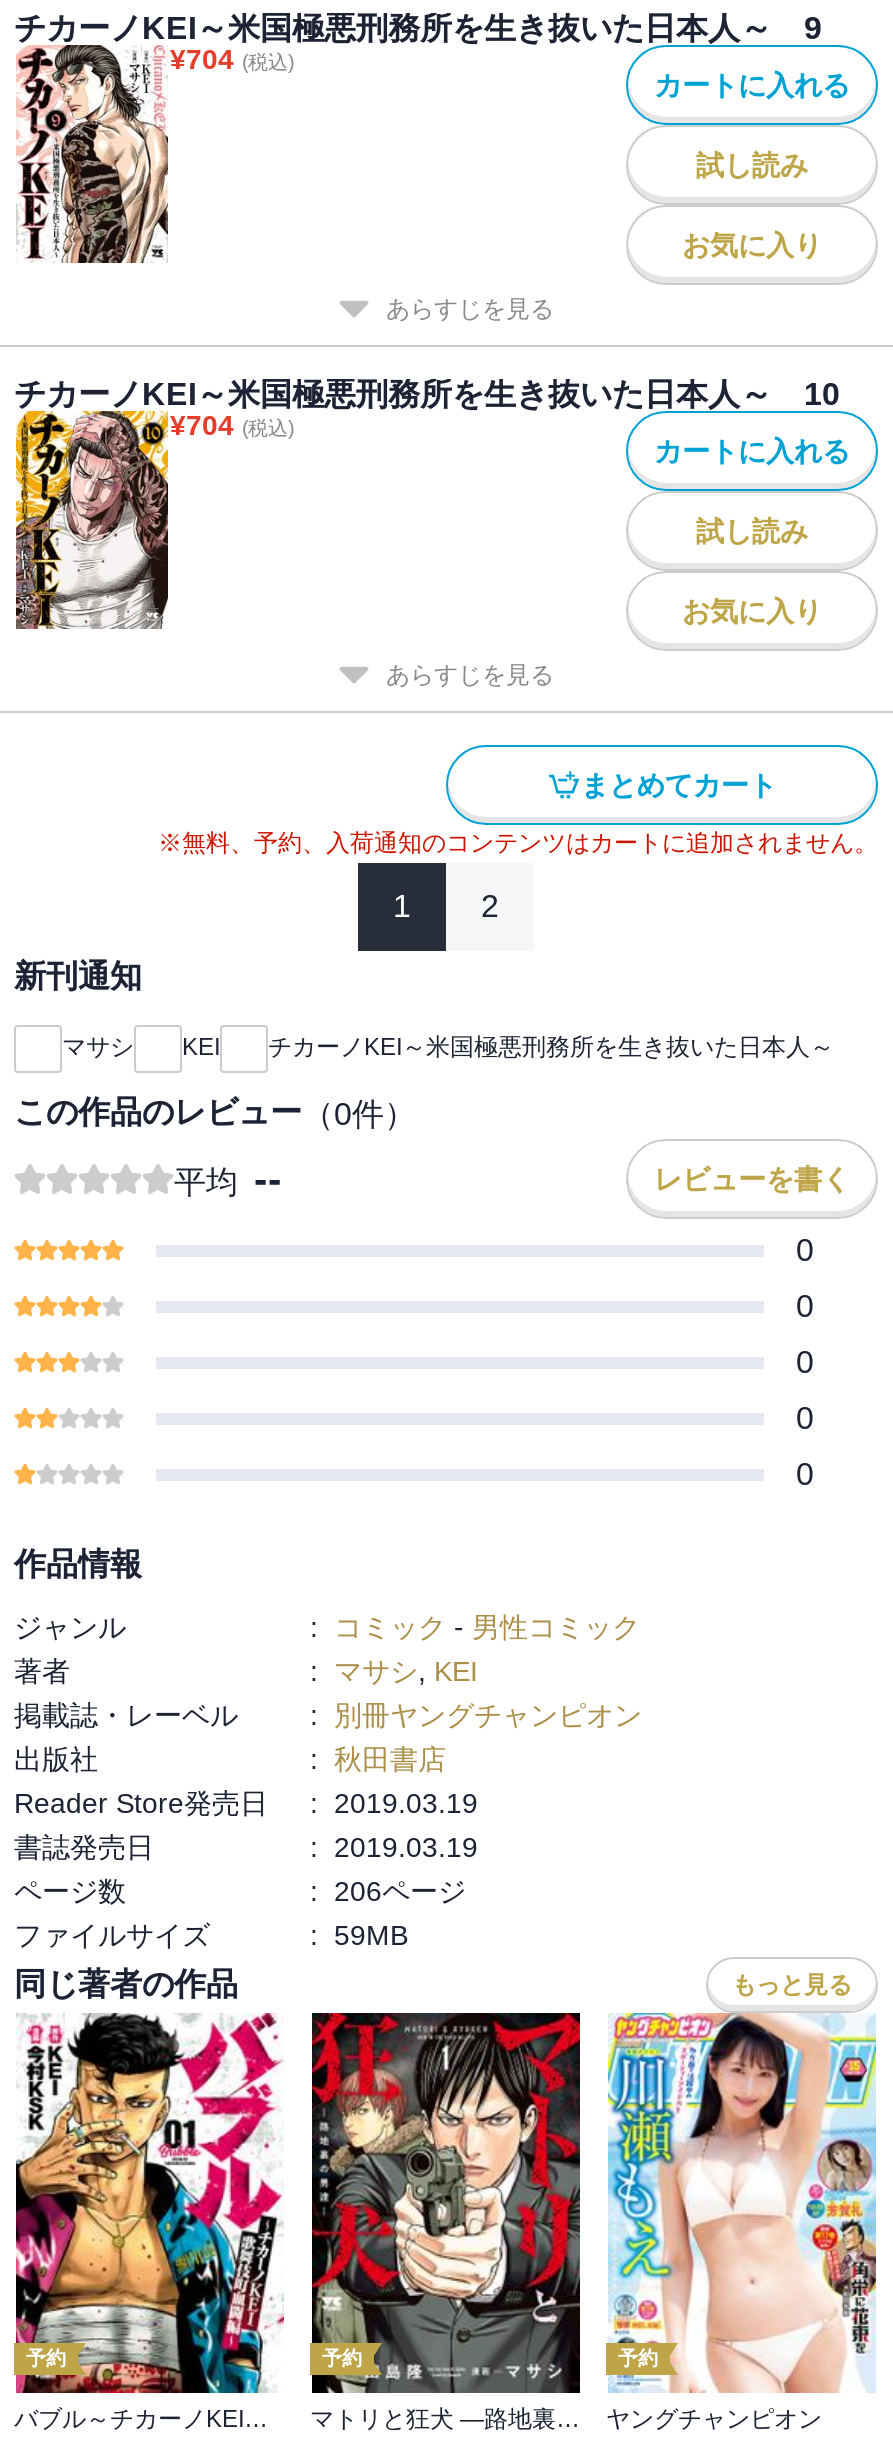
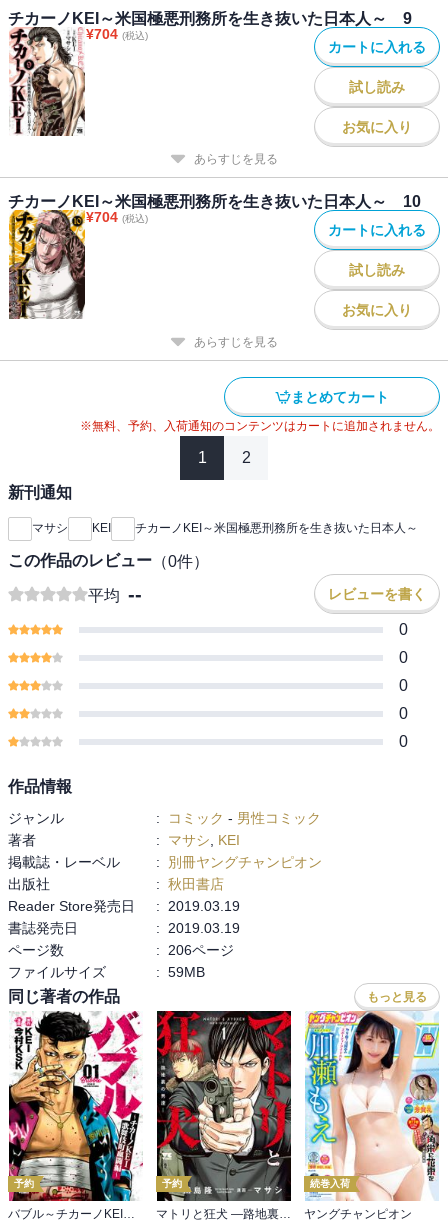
[618,2348,658,2370] 予約 -> [310,1178,350,1189] 続巻入荷

